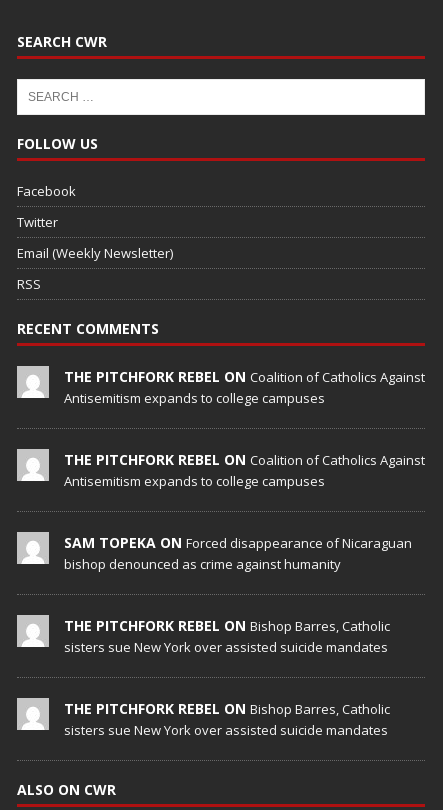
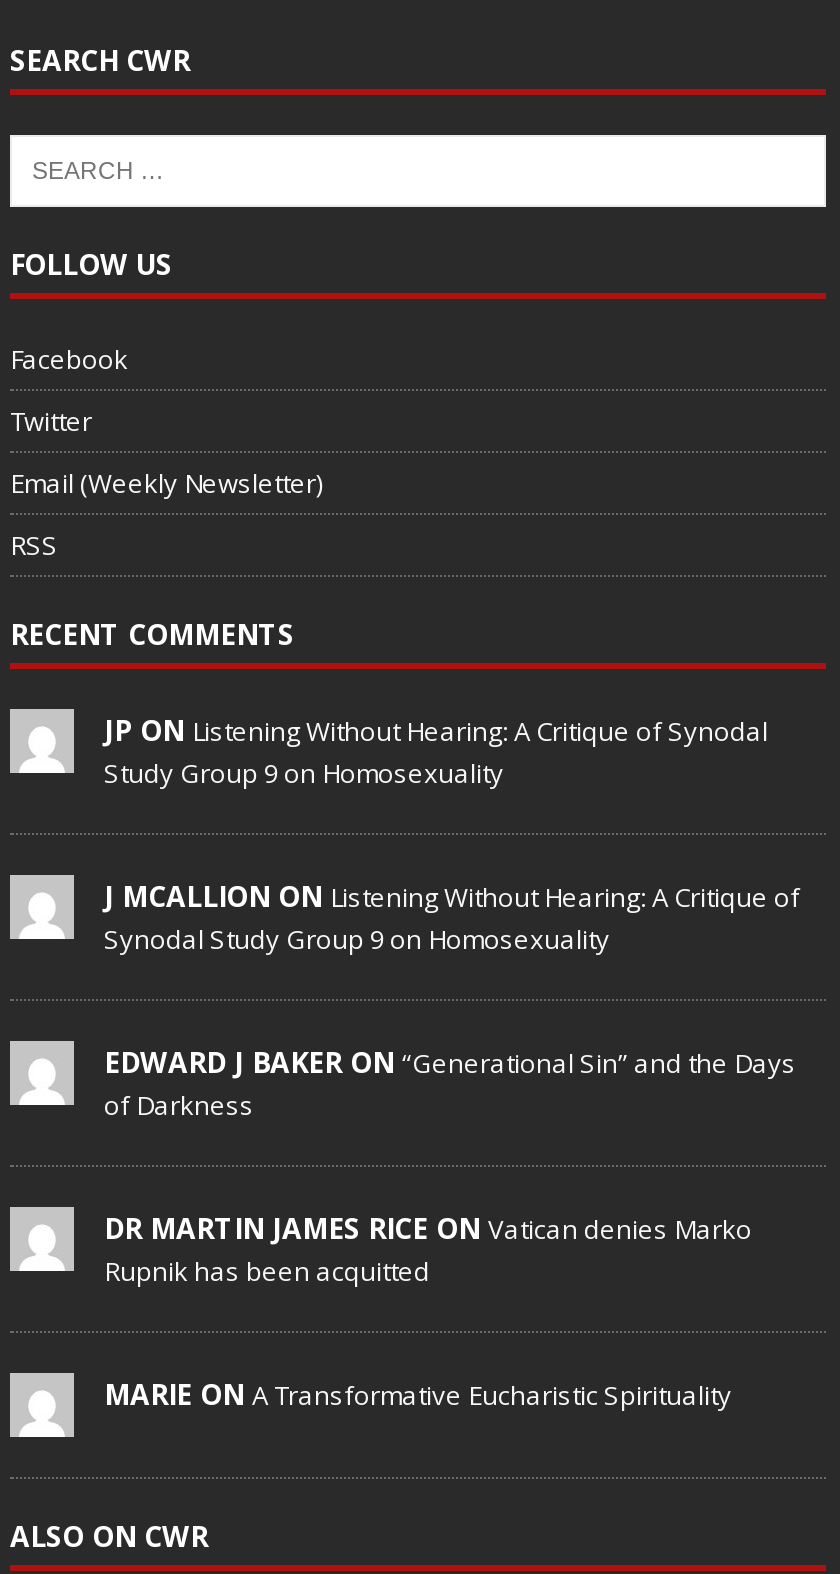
[64,367,425,407] THE PITCHFORK REBEL ON Coalition of Catholics Against | Antisemitism expands to college campuses -> [104,712,768,792] JP ON Listening Without Hearing: A Critique of Synodal | Study Group 9 on Homosexuality
[64,450,425,490] THE PITCHFORK REBEL ON Coalition of Catholics Against | Antisemitism expands to college campuses -> [104,878,800,958] J MCALLION ON Listening Without Hearing: A Critique of | Synodal Study Group 9 on Homosexuality
[64,533,412,573] SAM TOPEKA ON Forced disappearance of Nicaraguan | bishop denounced as crime against humanity -> [104,1044,796,1124] EDWARD J BAKER ON “Generational Sin” and the Days | of Darkness
[64,616,390,656] THE PITCHFORK REBEL ON Bishop Barres, Catholic | sisters sue New York over assisted suicide mandates -> [104,1210,752,1290] DR MARTIN JAMES RICE ON Vatican denies Marko | Rupnik has been acquitted
[64,699,390,739] THE PITCHFORK REBEL ON Bishop Barres, Catholic | sisters sue New York over assisted suicide mandates -> [104,1376,732,1414] MARIE ON A Transformative Eucharistic Spirituality

